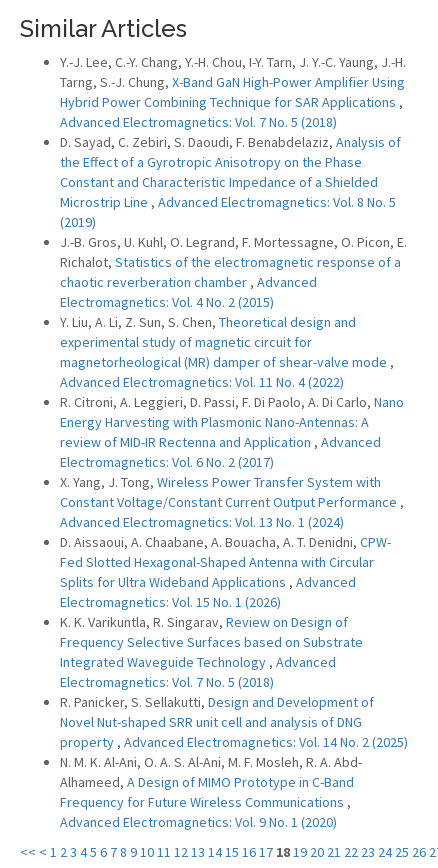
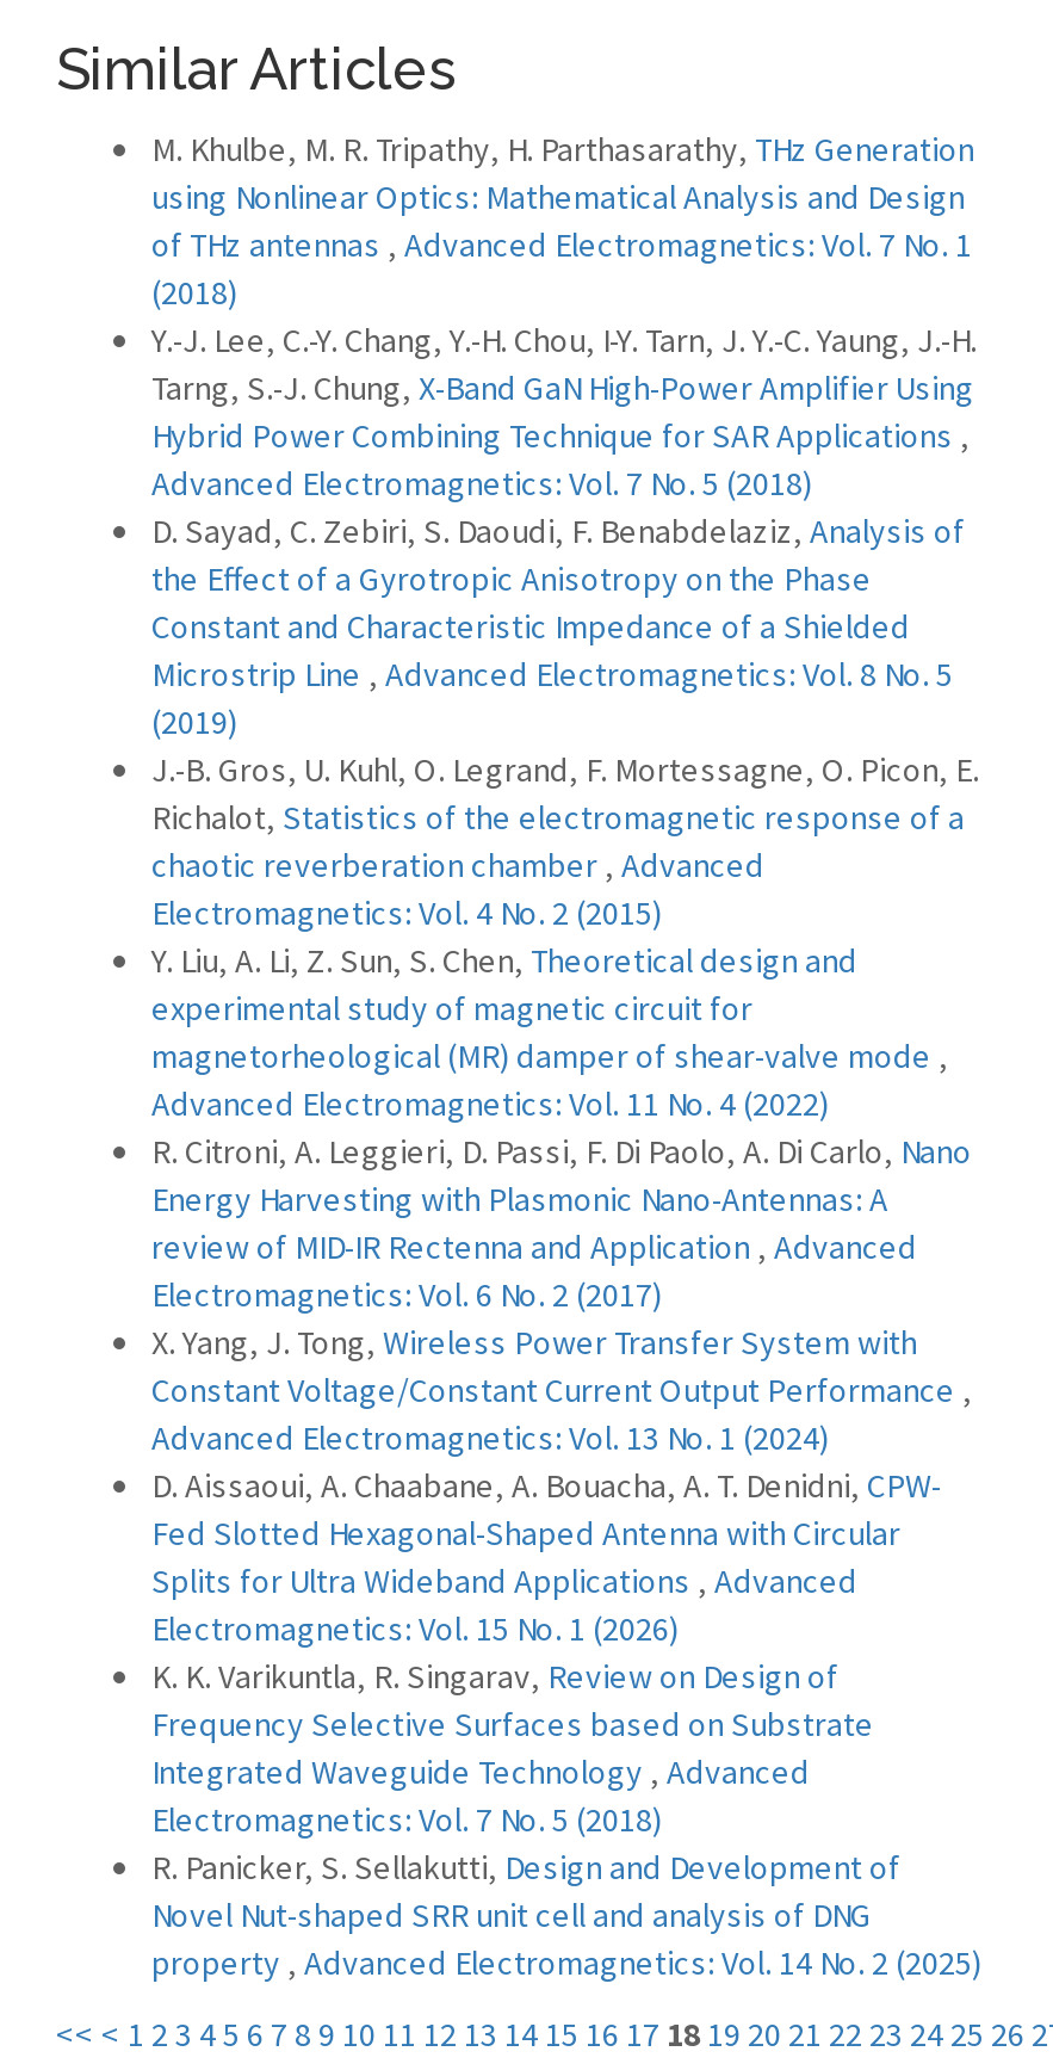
none -> [151,128,974,314] M. Khulbe, M. R. Tripathy, H. Parthasarathy, THz Generation | using Nonlinear Optics: Mathematical Analysis and Design | of THz antennas, Advanced Electromagnetics: Vol. 7 No. 1 | (2018)
moved [60,53,408,751] -> [151,319,981,1984]: Y.-J. Lee, C.-Y. Chang, Y.-H. Chou, I-Y. Tarn, J. Y.-C. Yaung, J.-H. | Tarng, S.-J. Chung, X-Band GaN High-Power Amplifier Using | Hybrid Power Combining Technique for SAR Applications, | ... | Novel Nut-shaped SRR unit cell and analysis of DNG | property, Advanced Electromagnetics: Vol. 14 No. 2 (2025)
[60,753,362,831] N. M. K. Al-Ani, O. A. S. Al-Ani, M. F. Mosleh, R. A. Abd- | Alhameed, A Design of MIMO Prototype in C-Band | Frequency for Future Wireless Communications, | Advanced Electromagnetics: Vol. 9 No. 1 (2020) -> none

